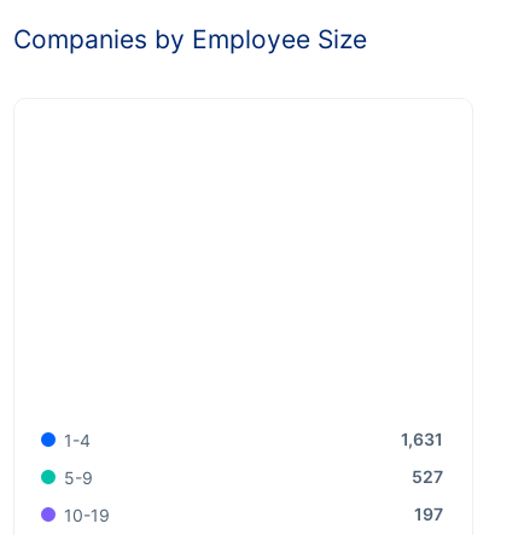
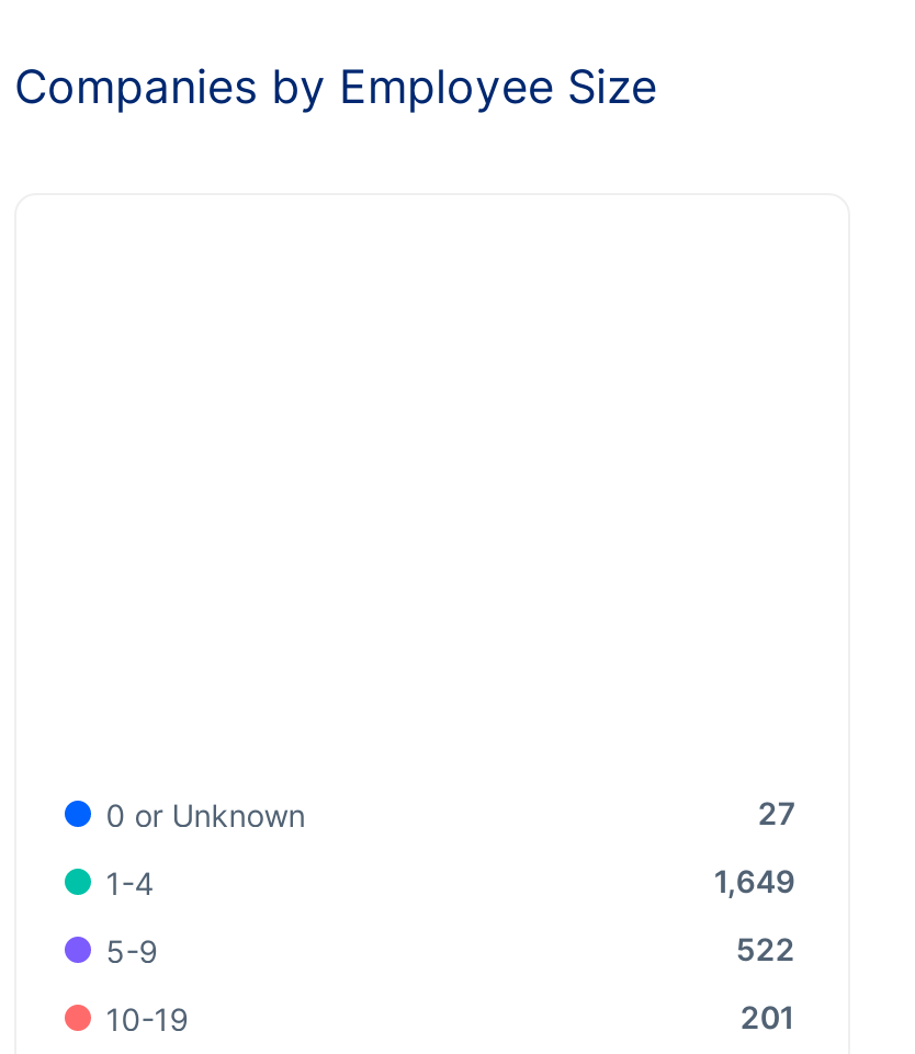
none -> [106,795,795,834] 0 or Unknown | 27
[401,429,443,450] 1,631 -> [714,863,795,900] 1,649
[412,467,443,487] 527 -> [736,931,795,968] 522
[414,504,443,525] 197 -> [740,999,795,1036] 201

